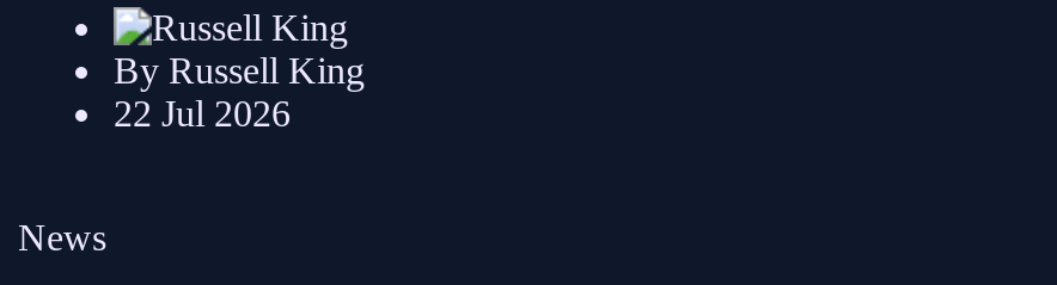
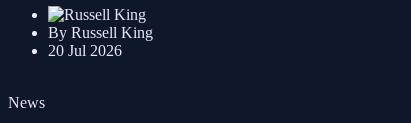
[114,94,291,134] 22 Jul 2026 -> [48,42,122,59] 20 Jul 2026

